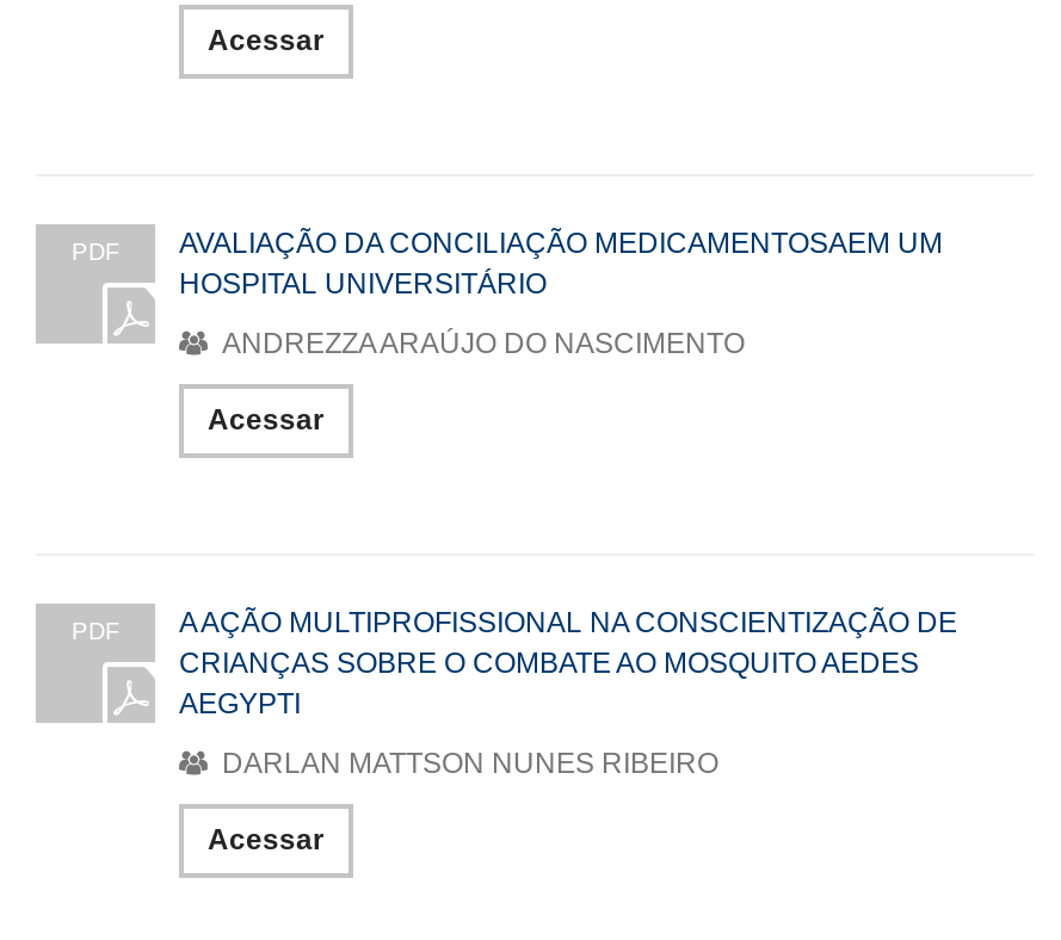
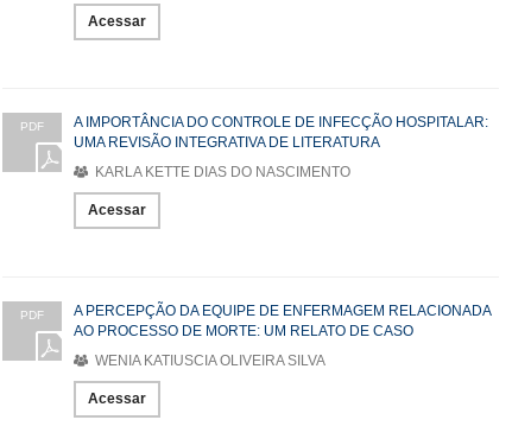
[179,226,943,300] AVALIAÇÃO DA CONCILIAÇÃO MEDICAMENTOSAEM UM | HOSPITAL UNIVERSITÁRIO -> [74,114,488,151] A IMPORTÂNCIA DO CONTROLE DE INFECÇÃO HOSPITALAR: | UMA REVISÃO INTEGRATIVA DE LITERATURA
[215,327,745,360] ANDREZZA ARAÚJO DO NASCIMENTO -> [91,164,350,180] KARLA KETTE DIAS DO NASCIMENTO
[179,606,957,720] A AÇÃO MULTIPROFISSIONAL NA CONSCIENTIZAÇÃO DE | CRIANÇAS SOBRE O COMBATE AO MOSQUITO AEDES | AEGYPTI -> [74,302,491,339] A PERCEPÇÃO DA EQUIPE DE ENFERMAGEM RELACIONADA | AO PROCESSO DE MORTE: UM RELATO DE CASO
[215,747,718,780] DARLAN MATTSON NUNES RIBEIRO -> [91,352,325,369] WENIA KATIUSCIA OLIVEIRA SILVA

